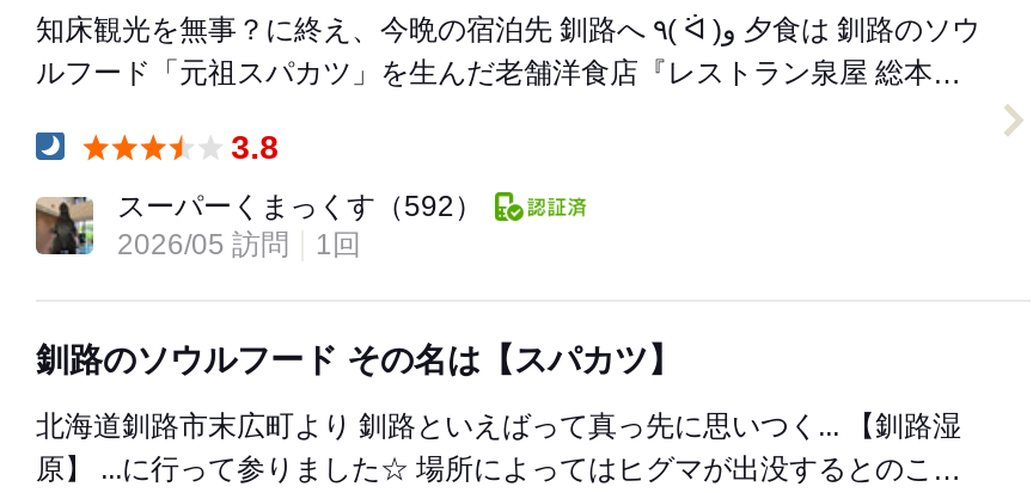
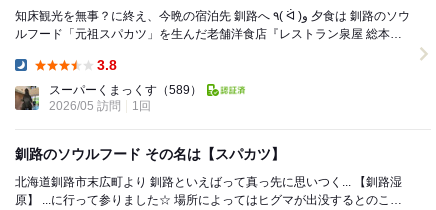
[117,191,483,224] スーパーくまっくす（592） -> [49,83,202,97] スーパーくまっくす（589）

